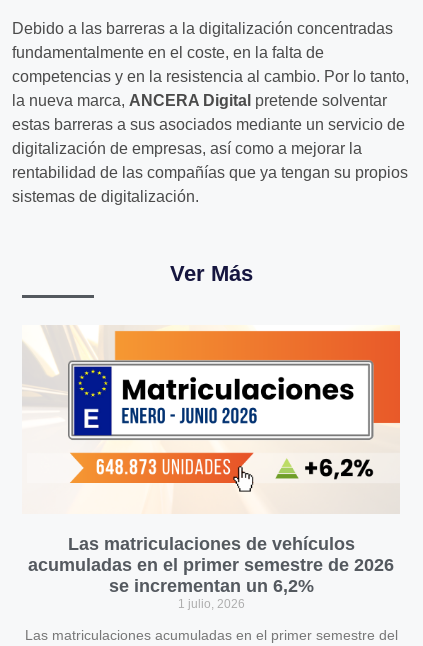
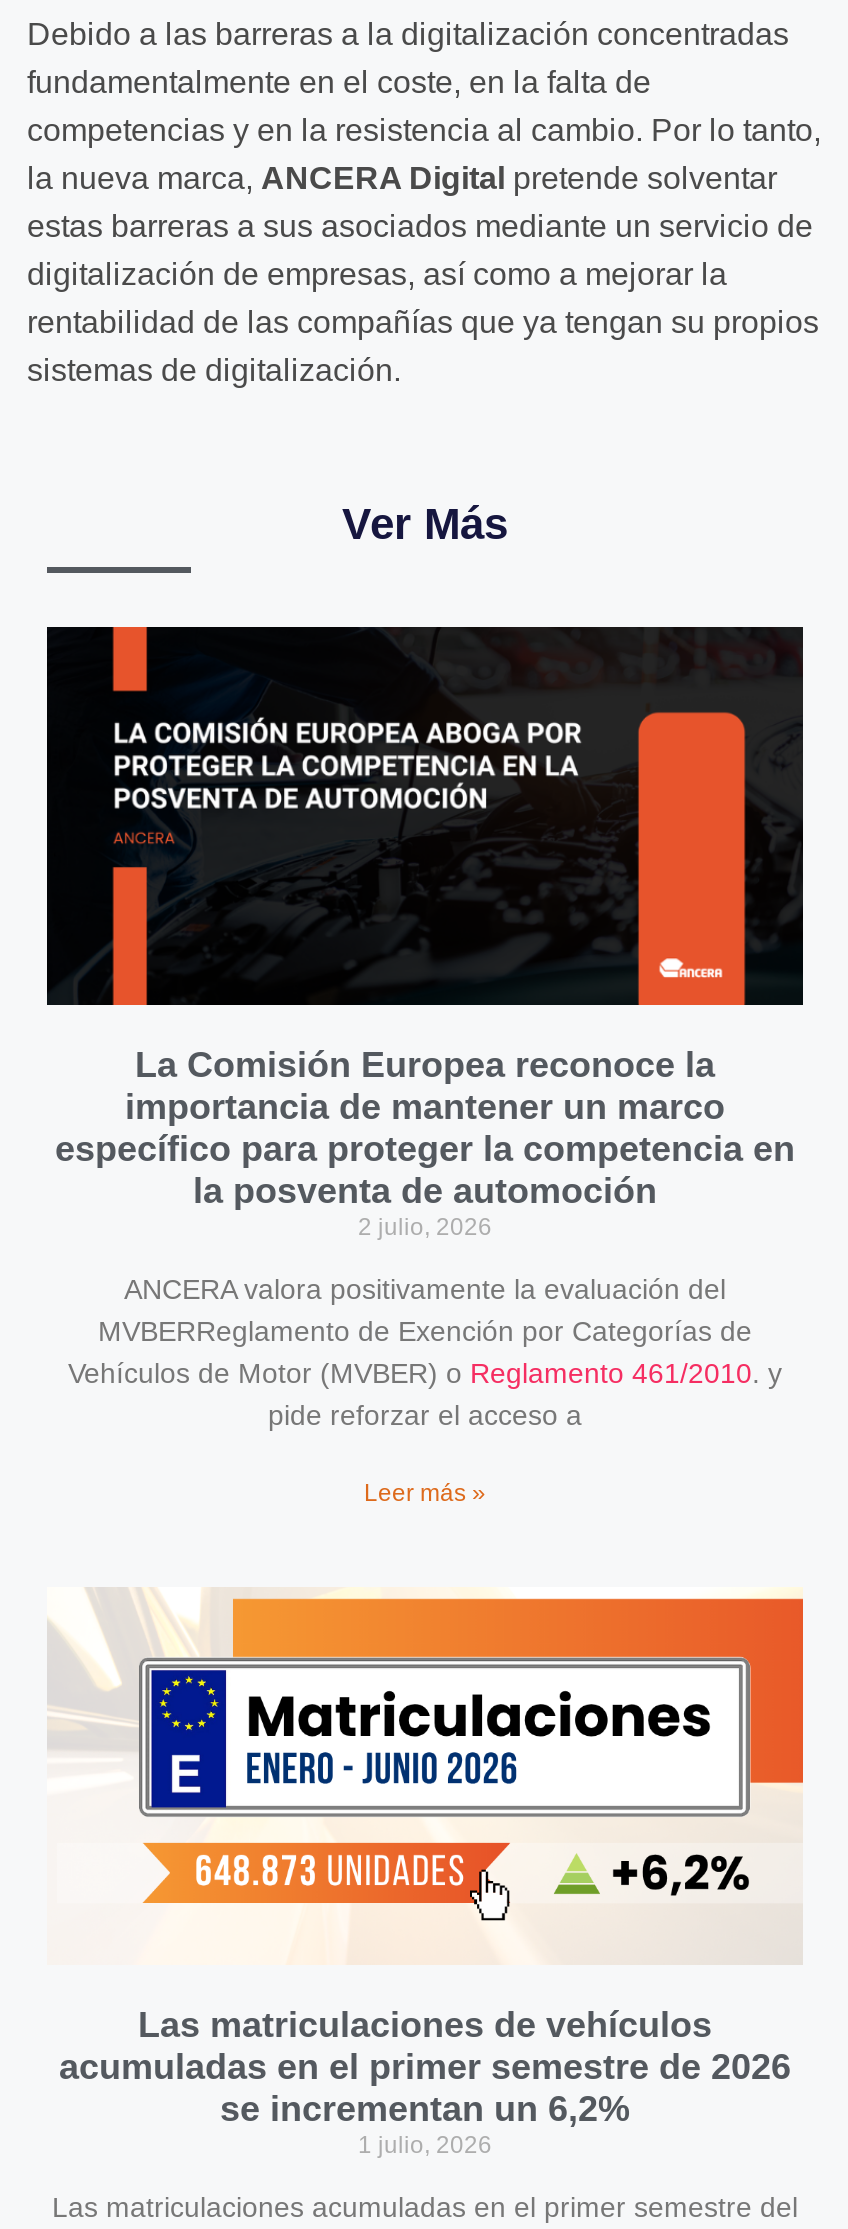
none -> [45,625,805,1507] [image] | La Comisión Europea reconoce la | importancia de mantener un marco | específico para proteger la competencia en | la posventa de automoción | 2 julio, 2026 | ANCERA valora positivamente la evaluación del | MVBERReglamento de Exención por Categorías de | Vehículos de Motor (MVBER) o Reglamento 461/2010. y | pide reforzar el acceso a | Leer más »

